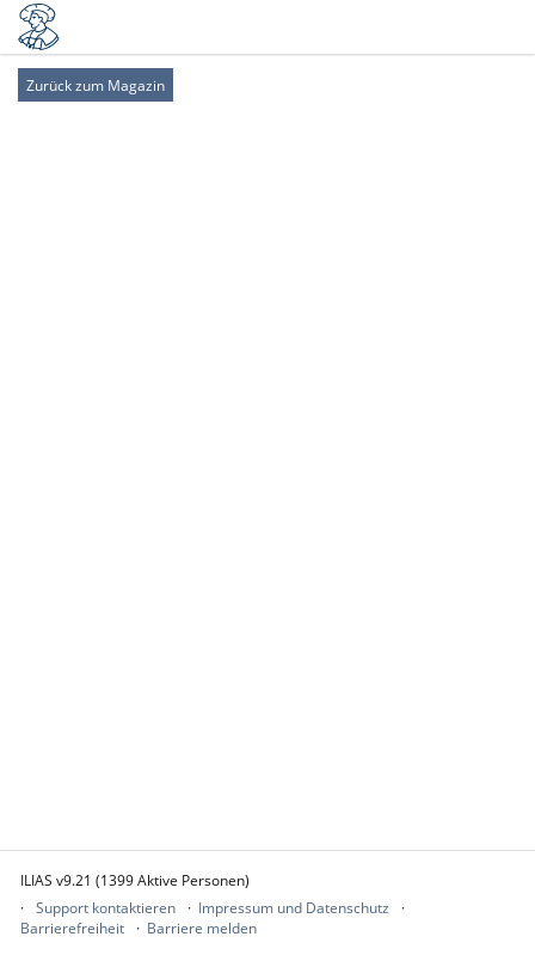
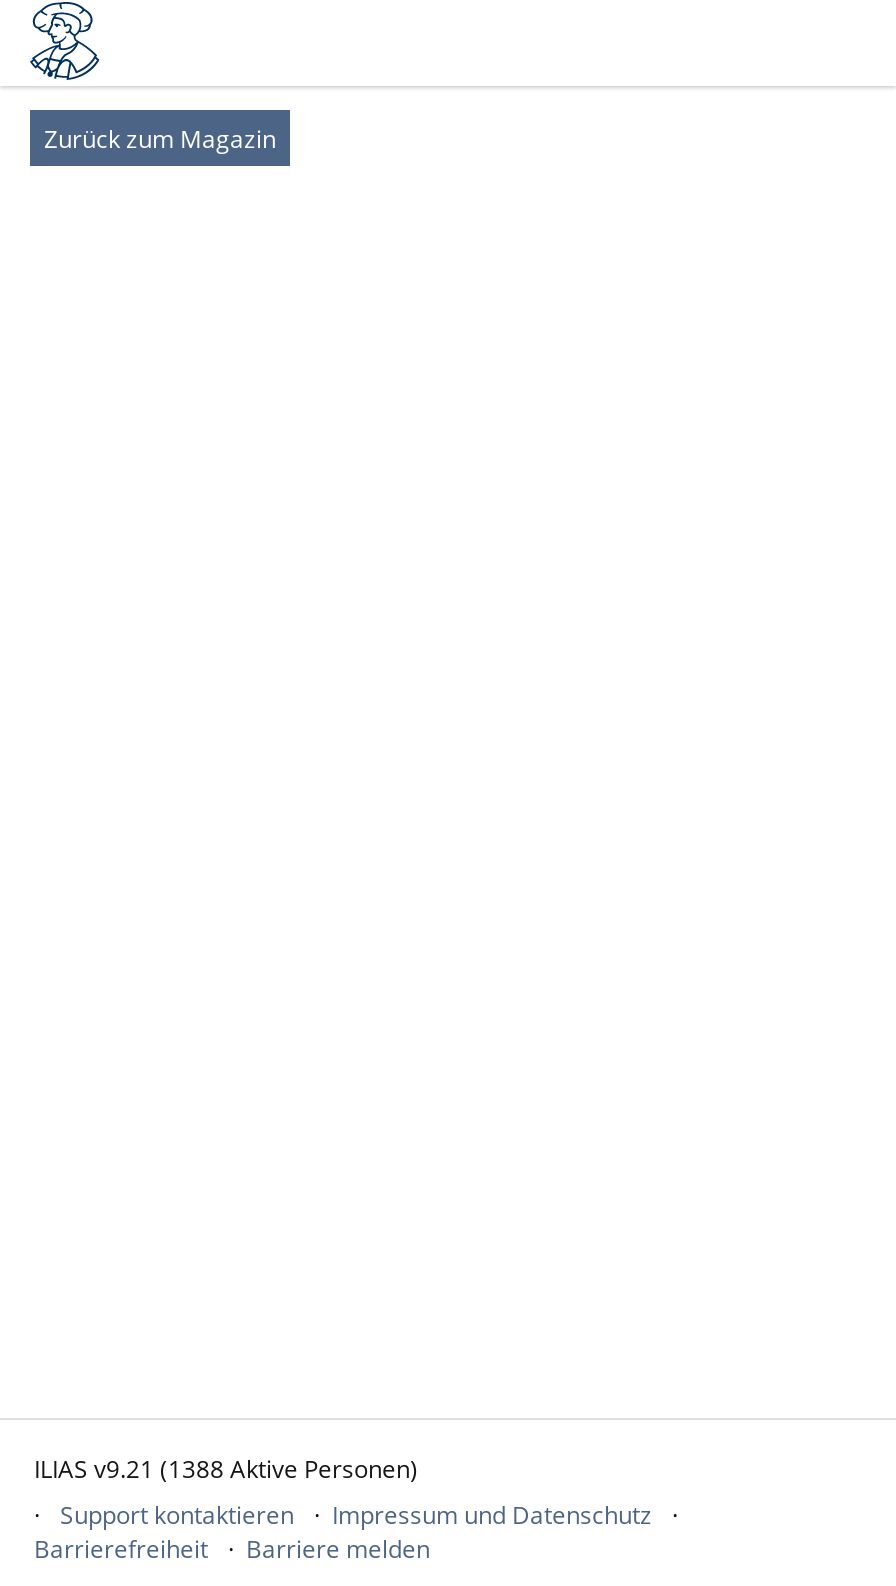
[20,870,250,890] ILIAS v9.21 (1399 Aktive Personen) -> [34,1452,418,1486] ILIAS v9.21 (1388 Aktive Personen)

